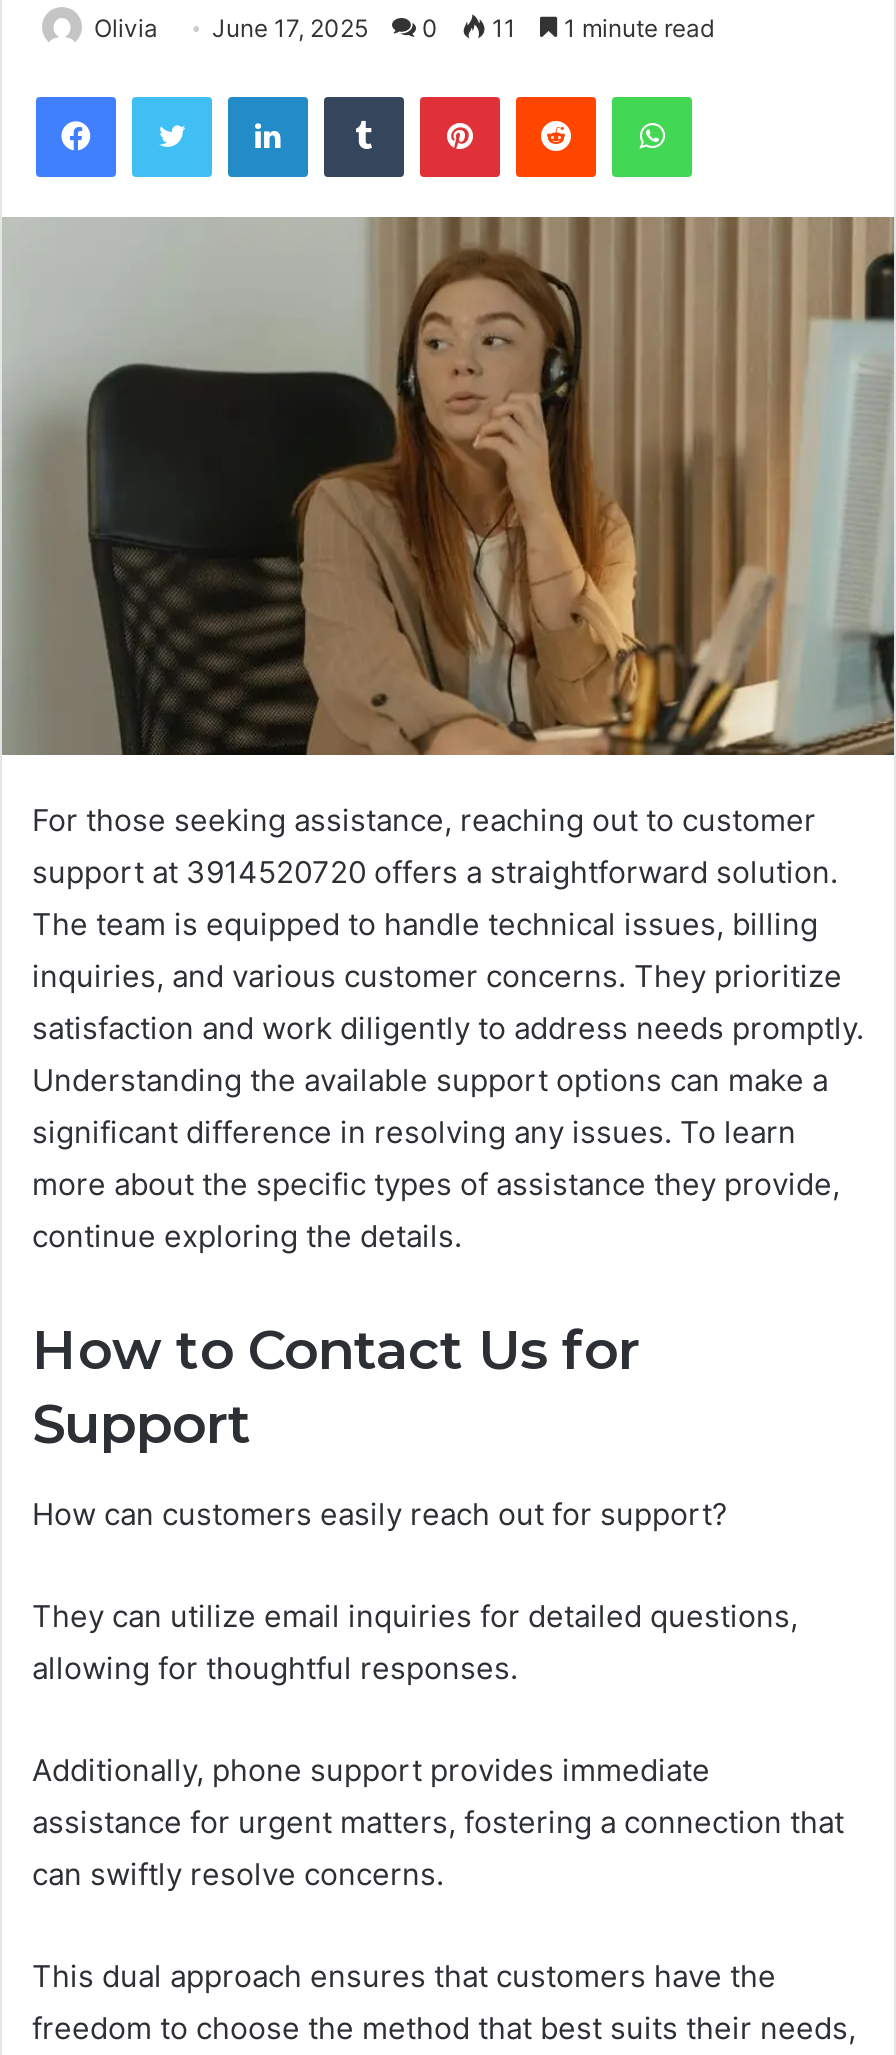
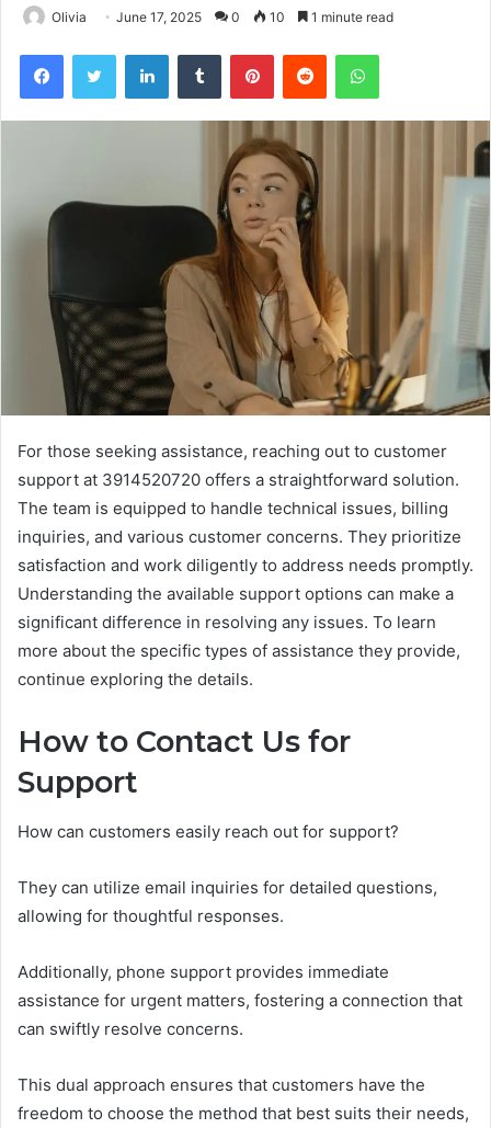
[94,14,714,44] Olivia June 17, 2025 0 11 1 minute read -> [52,9,393,26] Olivia June 17, 2025 0 10 1 minute read

